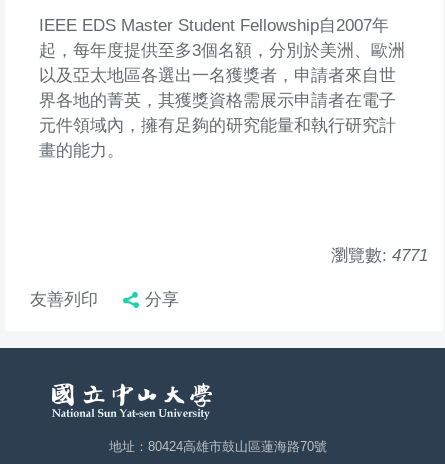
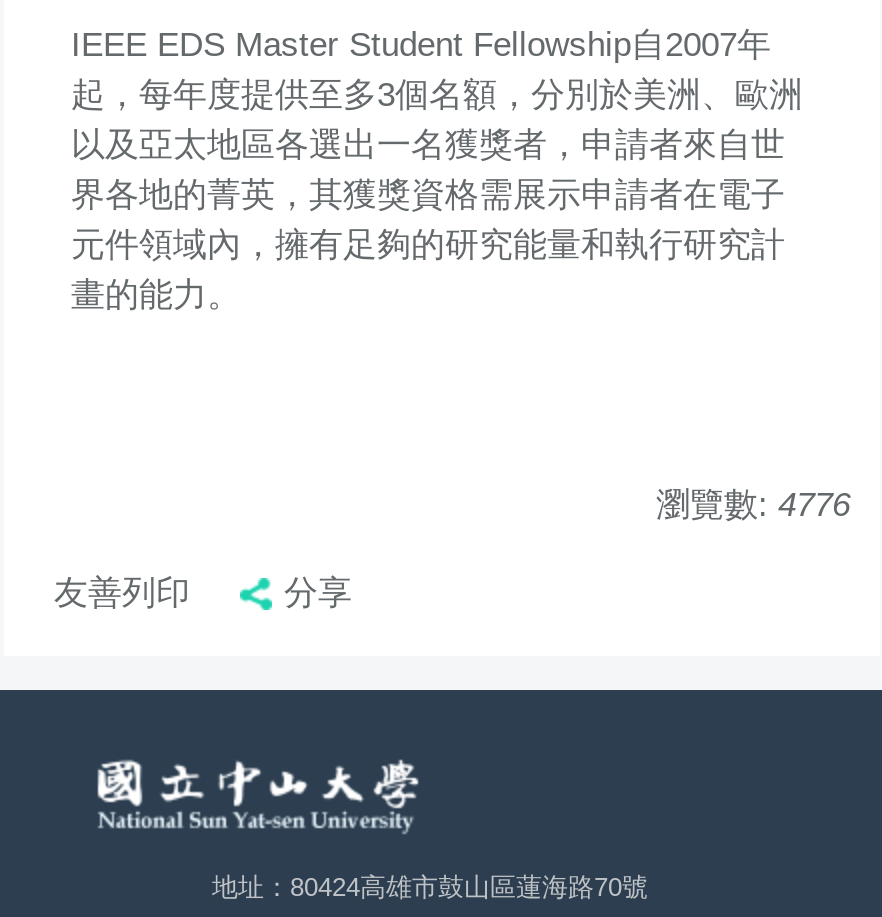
[331,246,428,265] 瀏覽數: 4771 -> [656,486,850,524] 瀏覽數: 4776

